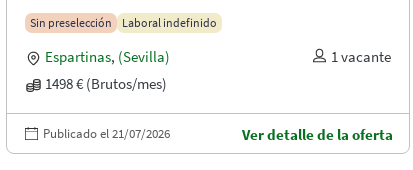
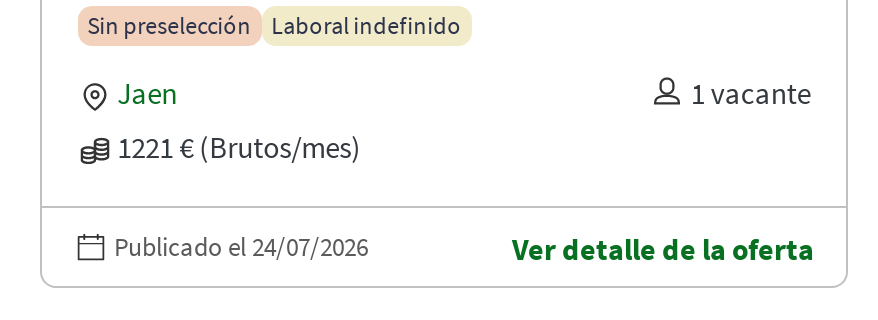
[45,47,170,66] Espartinas, (Sevilla) -> [117,73,177,111] Jaen
[45,74,167,93] 1498 € (Brutos/mes) -> [117,127,361,165] 1221 € (Brutos/mes)
[43,125,170,142] Publicado el 21/07/2026 -> [114,229,368,263] Publicado el 24/07/2026

